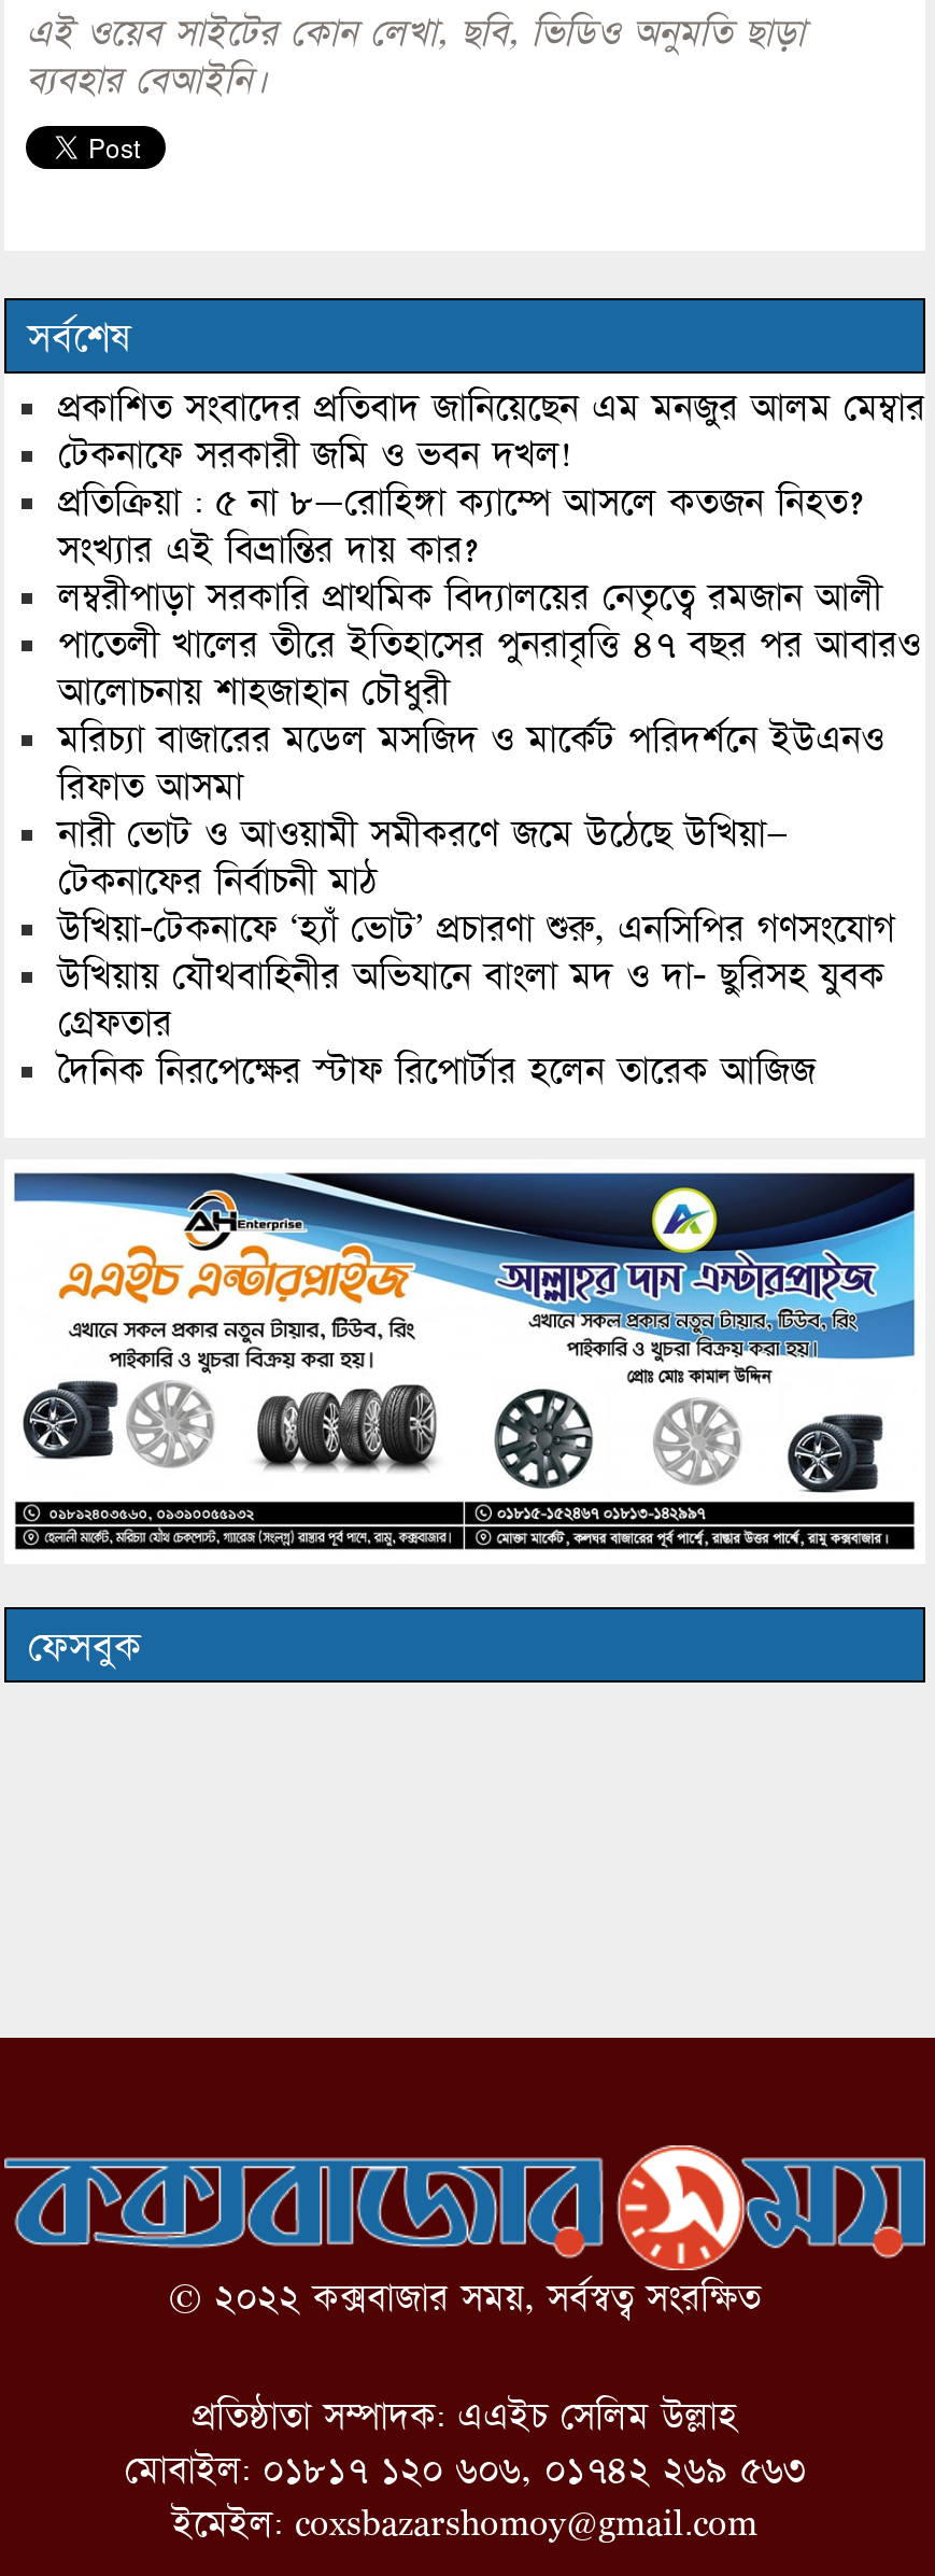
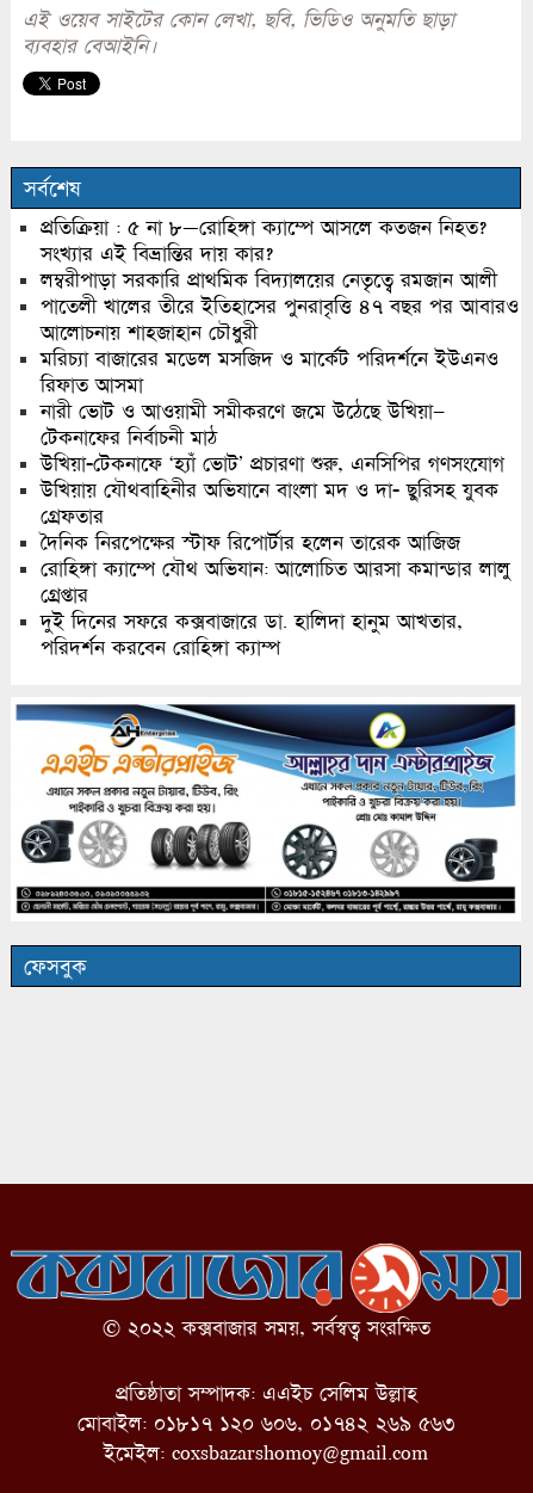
[58,385,925,478] প্রকাশিত সংবাদের প্রতিবাদ জানিয়েছেন এম মনজুর আলম মেম্বার | টেকনাফে সরকারী জমি ও ভবন দখল! -> none
moved [58,480,921,1046] -> [41,215,519,529]: প্রতিক্রিয়া : ৫ না ৮—রোহিঙ্গা ক্যাম্পে আসলে কতজন নিহত? | সংখ্যার এই বিভ্রান্তির দায় কার? | লম্বরীপাড়া সরকারি প্রাথমিক বিদ্যালয়ের নেতৃত্বে রমজান আলী | ... | উখিয়ায় যৌথবাহিনীর অভিযানে বাংলা মদ ও দা- ছুরিসহ যুবক | গ্রেফতার
none -> [41,557,510,660] রোহিঙ্গা ক্যাম্পে যৌথ অভিযান: আলোচিত আরসা কমান্ডার লালু | গ্রেপ্তার | দুই দিনের সফরে কক্সবাজারে ডা. হালিদা হানুম আখতার, | পরিদর্শন করবেন রোহিঙ্গা ক্যাম্প

